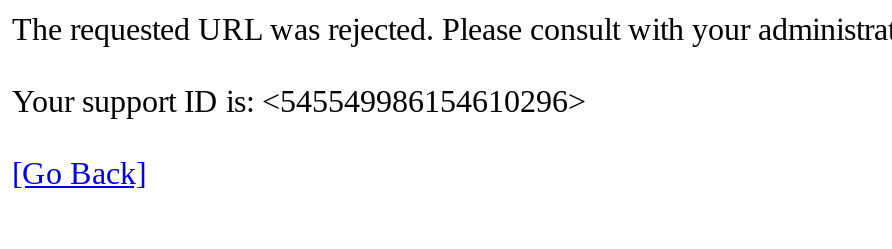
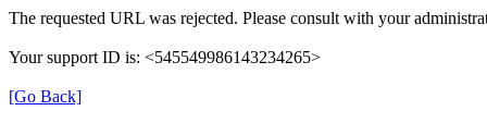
[12,84,586,118] Your support ID is: <545549986154610296> -> [9,48,321,66] Your support ID is: <545549986143234265>

